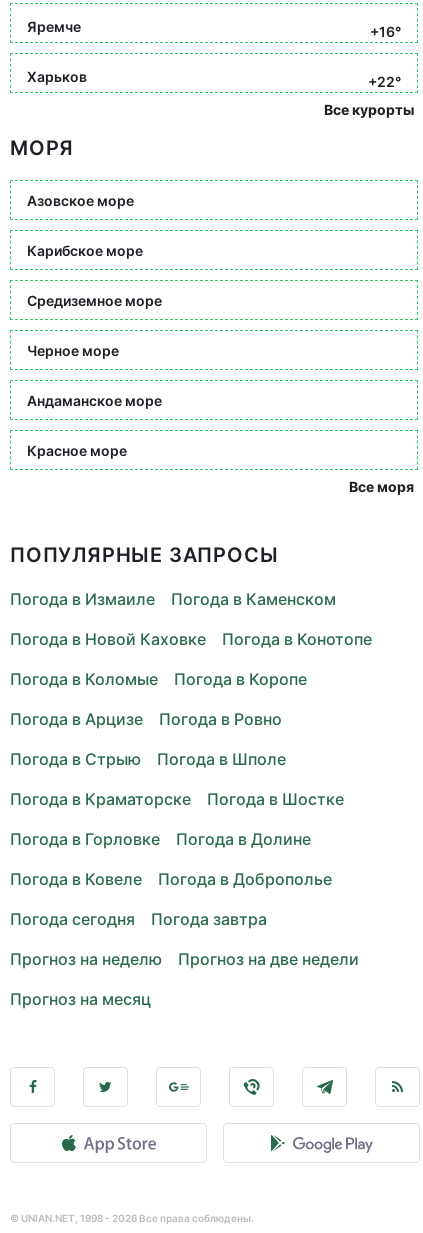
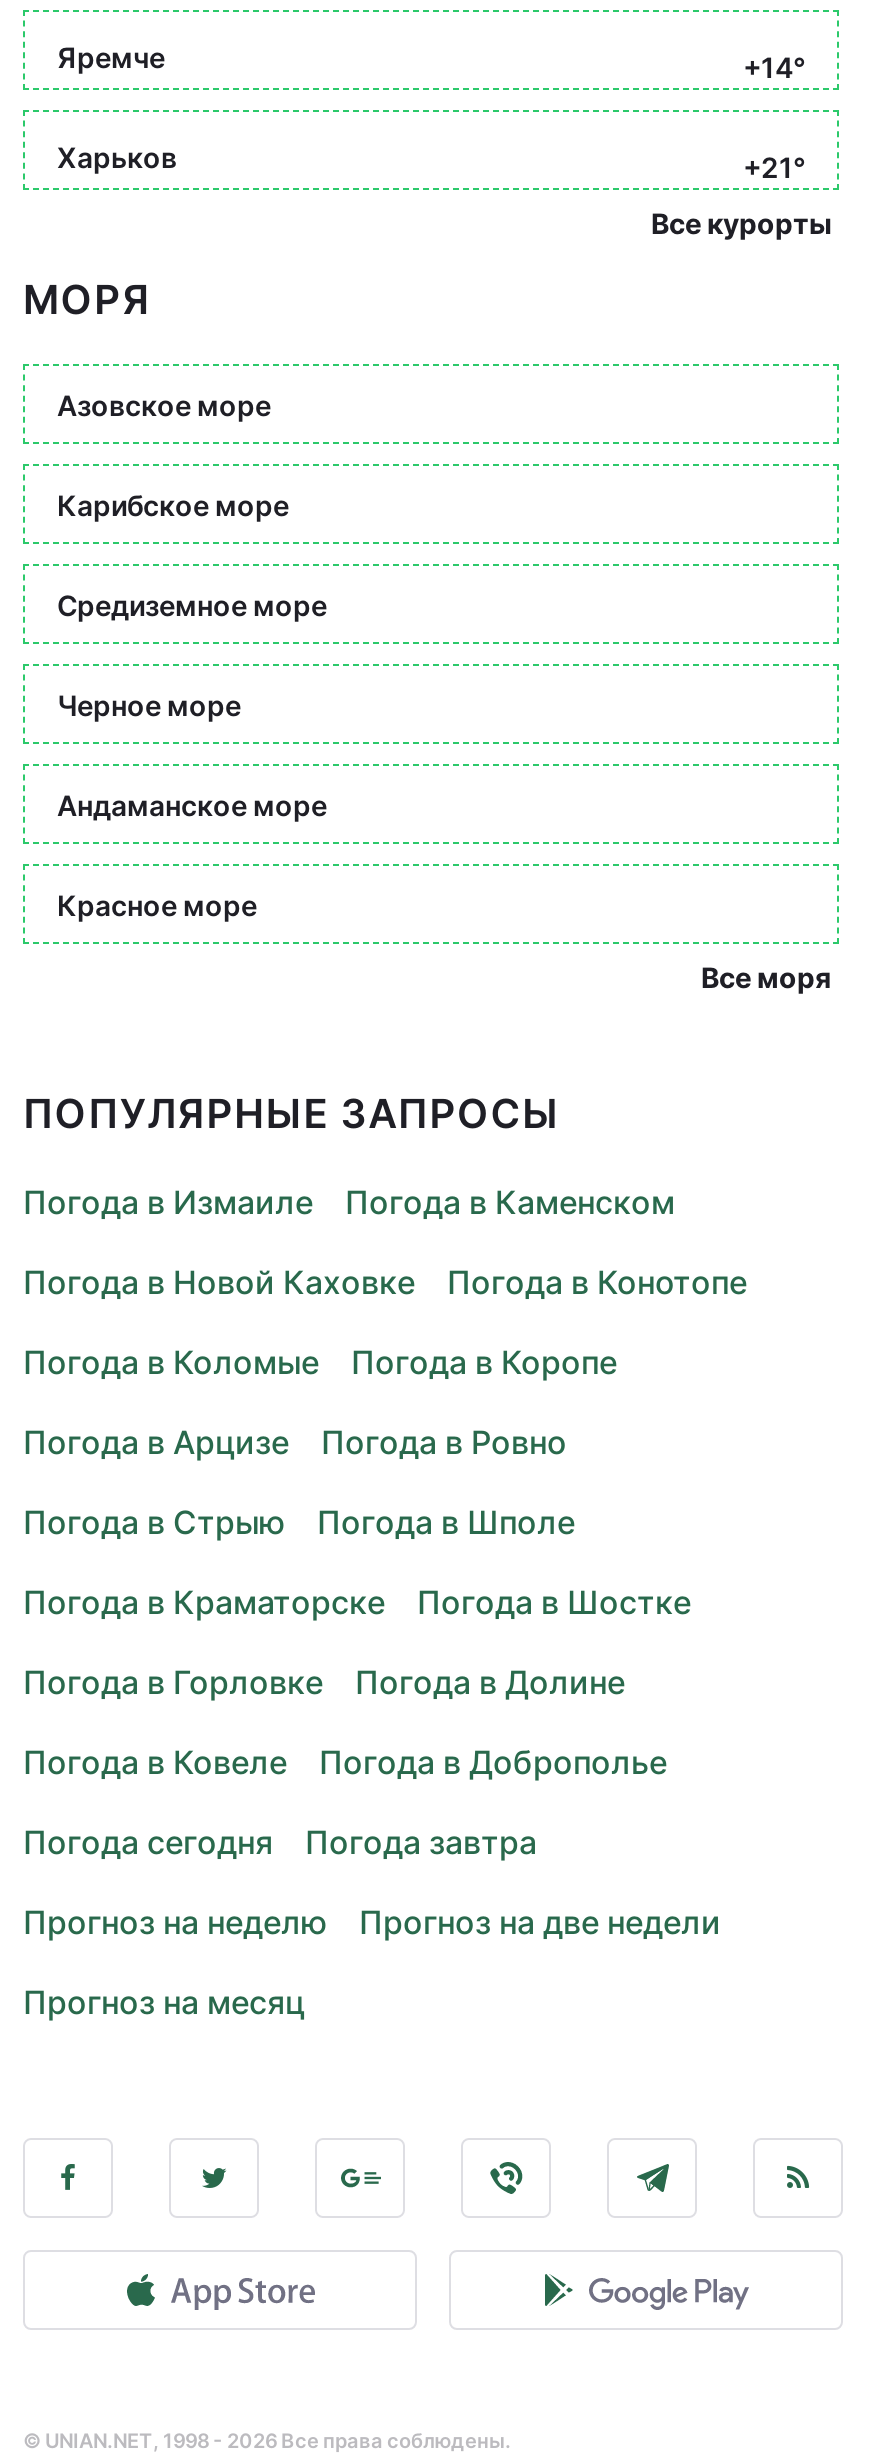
[370,23,401,40] +16° -> [743,50,805,84] +14°
[368,73,401,90] +22° -> [743,150,805,184] +21°

